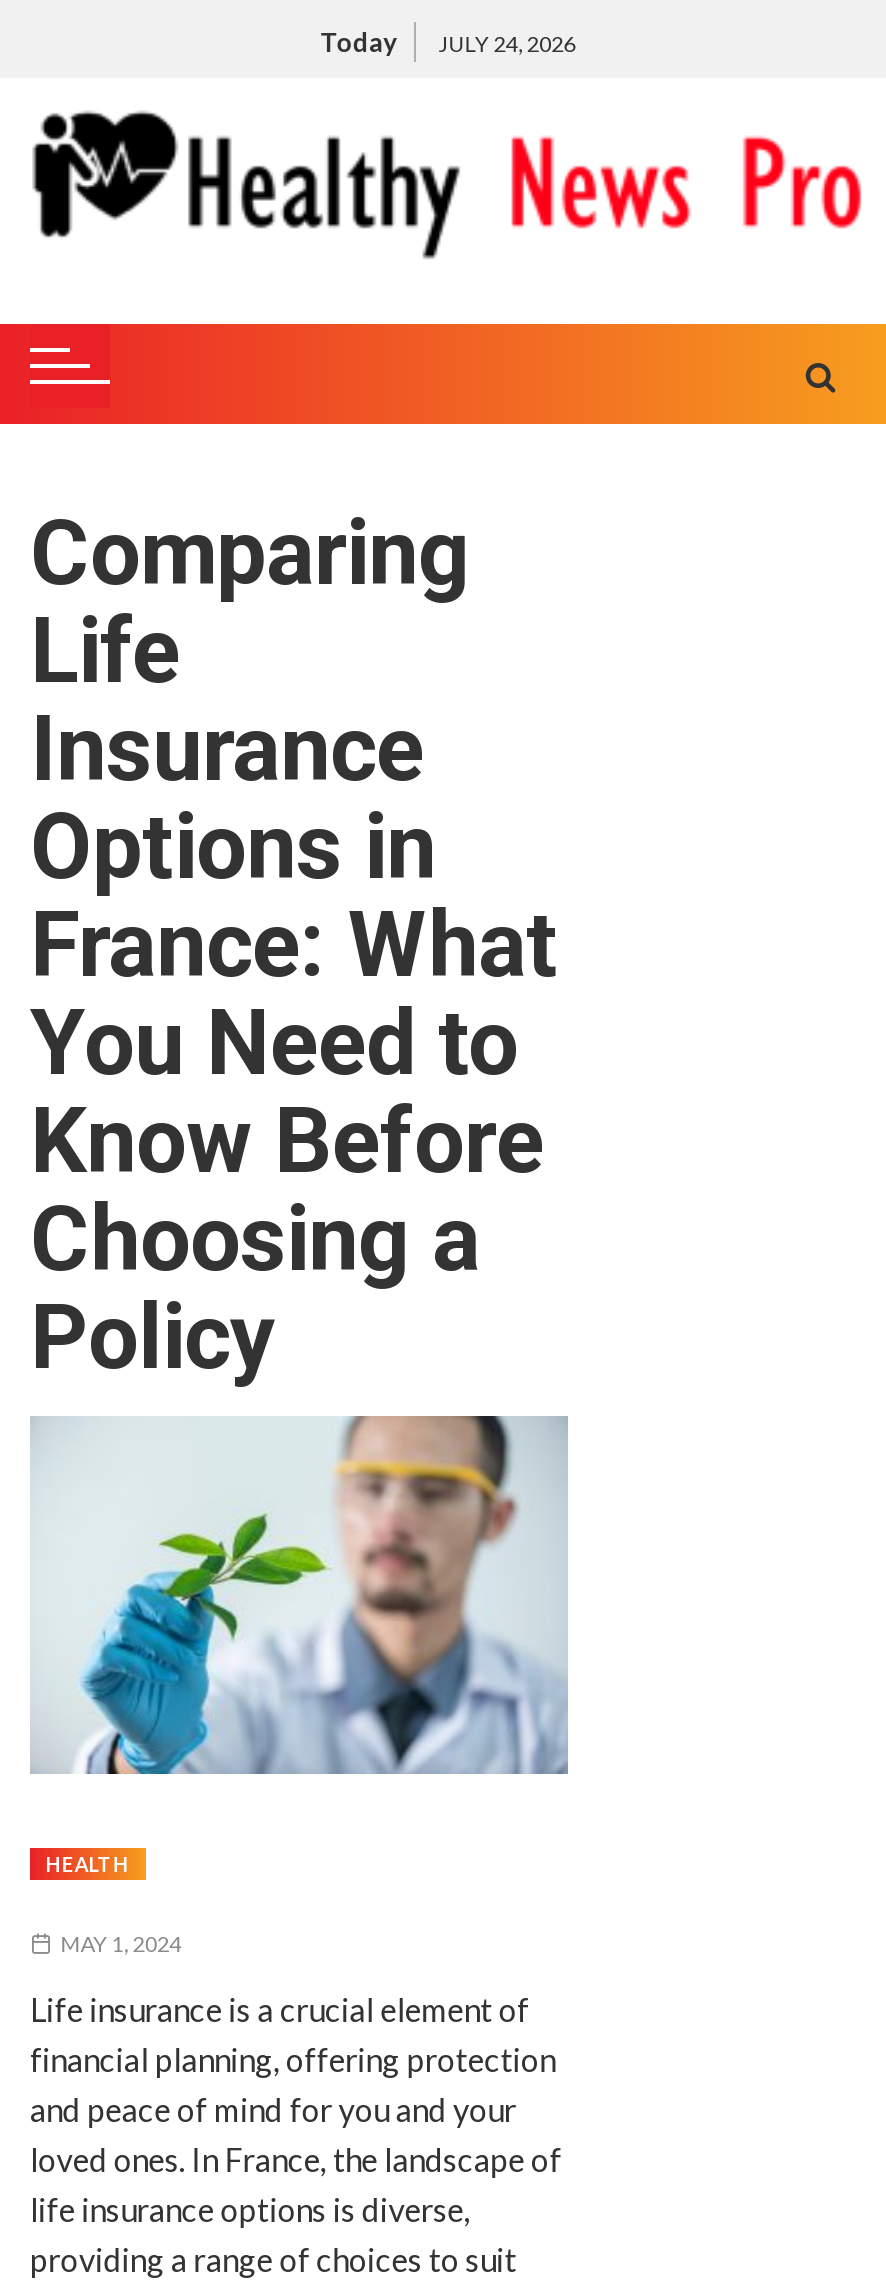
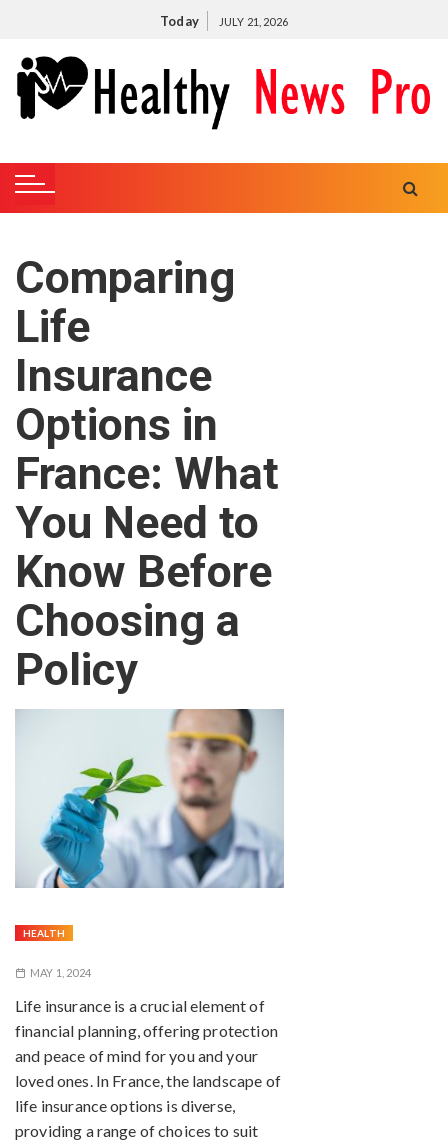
[320,26,576,58] Today JULY 24, 2026 -> [160,13,288,29] Today JULY 21, 2026

